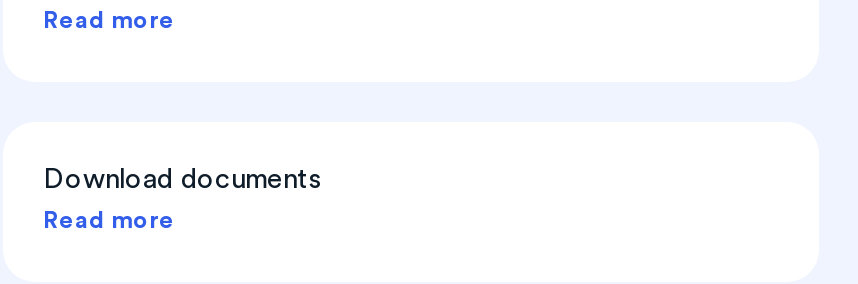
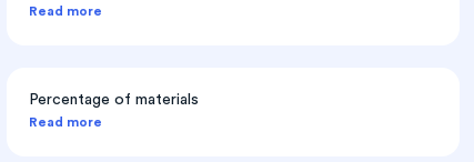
[43,165,323,193] Download documents -> [29,92,199,107] Percentage of materials

